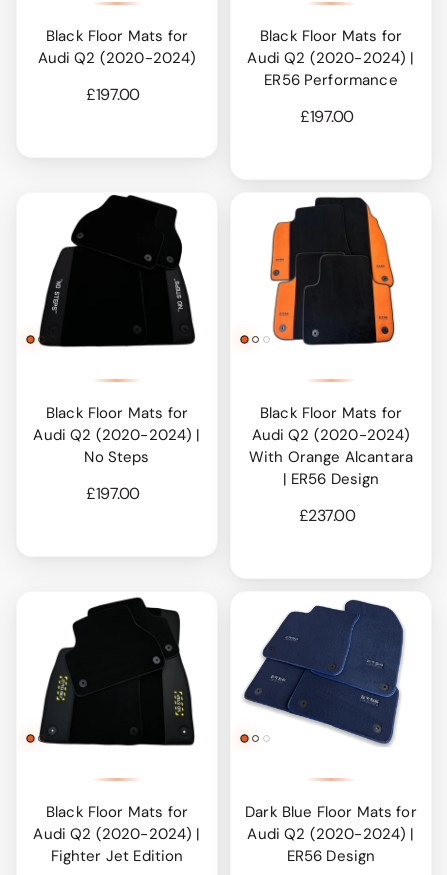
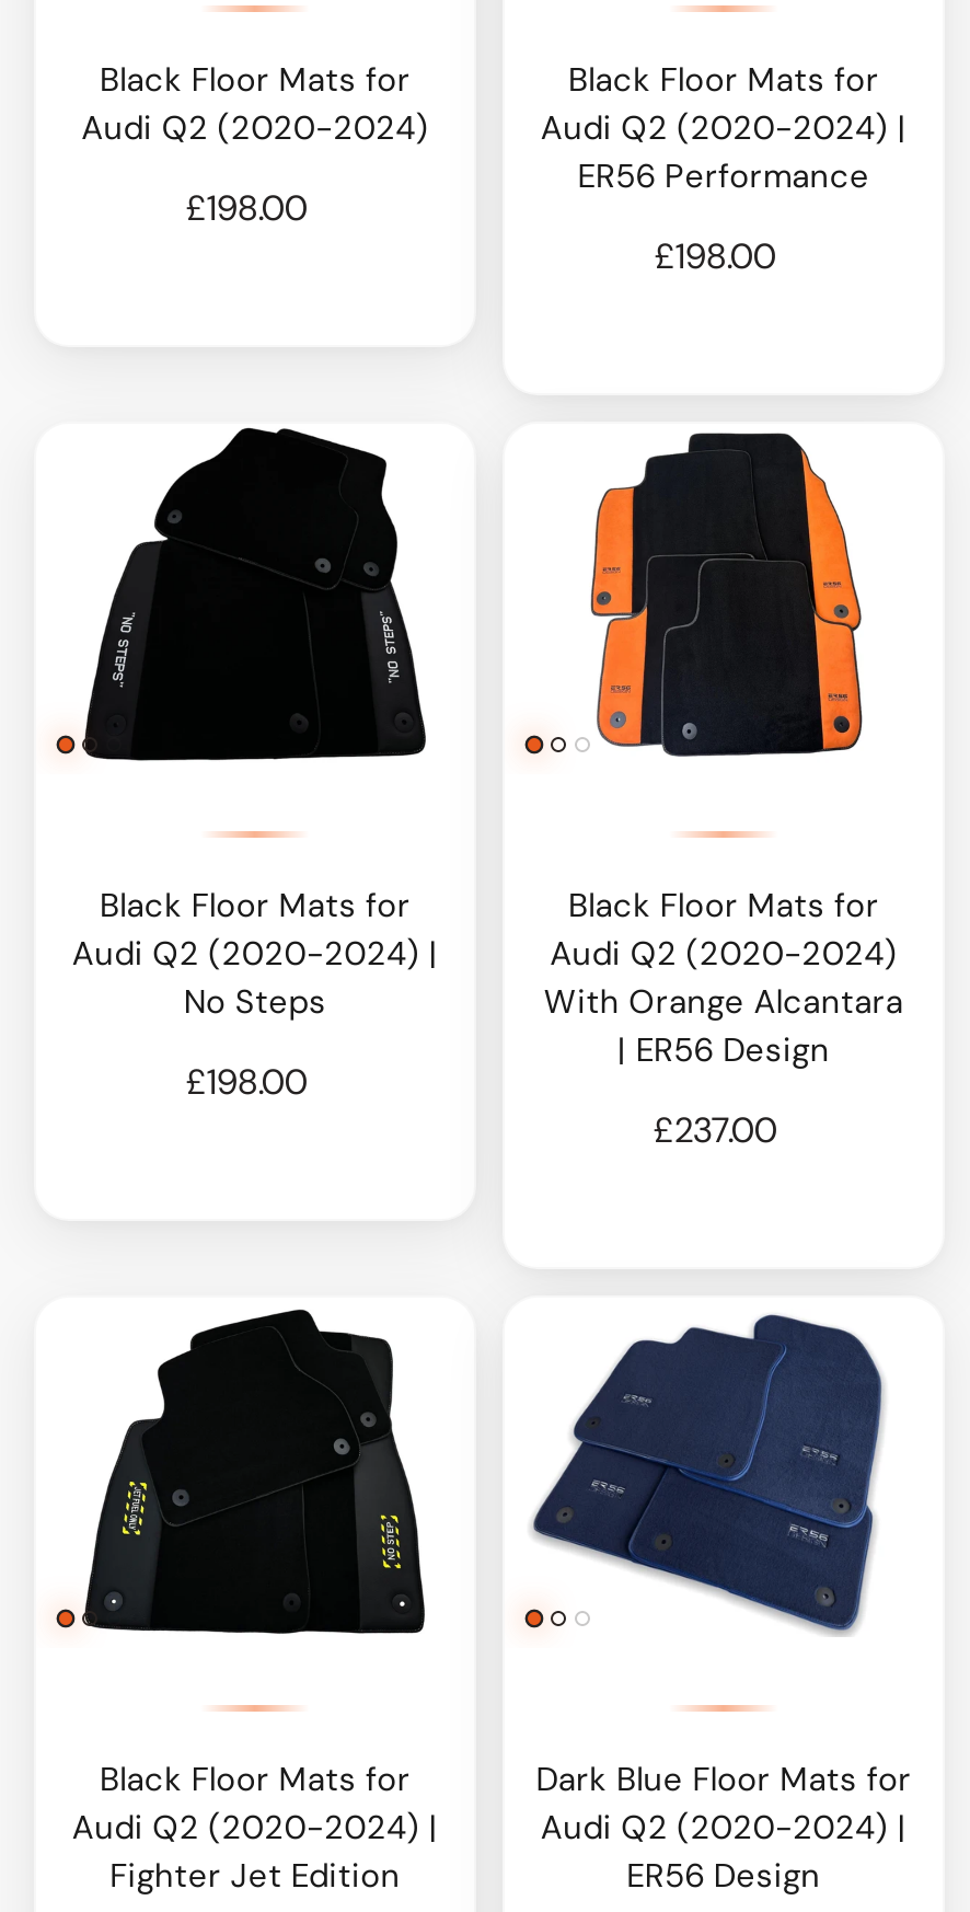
[86,84,140,105] £197.00 -> [185,186,307,232] £198.00
[300,106,354,127] £197.00 -> [654,234,776,280] £198.00
[86,483,140,504] £197.00 -> [185,1060,307,1106] £198.00

